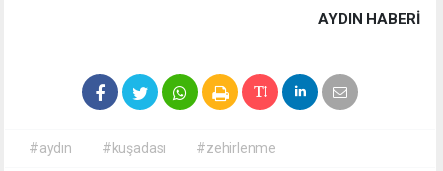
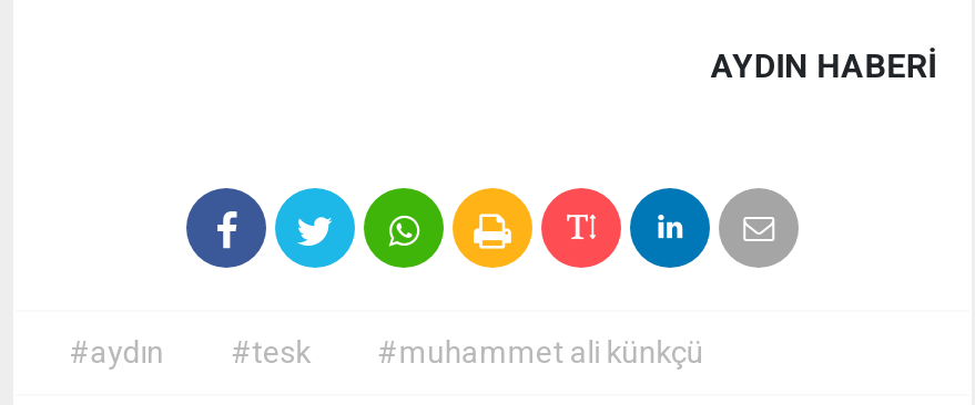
[102,139,276,155] #kuşadası | #zehirlenme -> [230,333,703,368] #tesk | #muhammet ali künkçü

